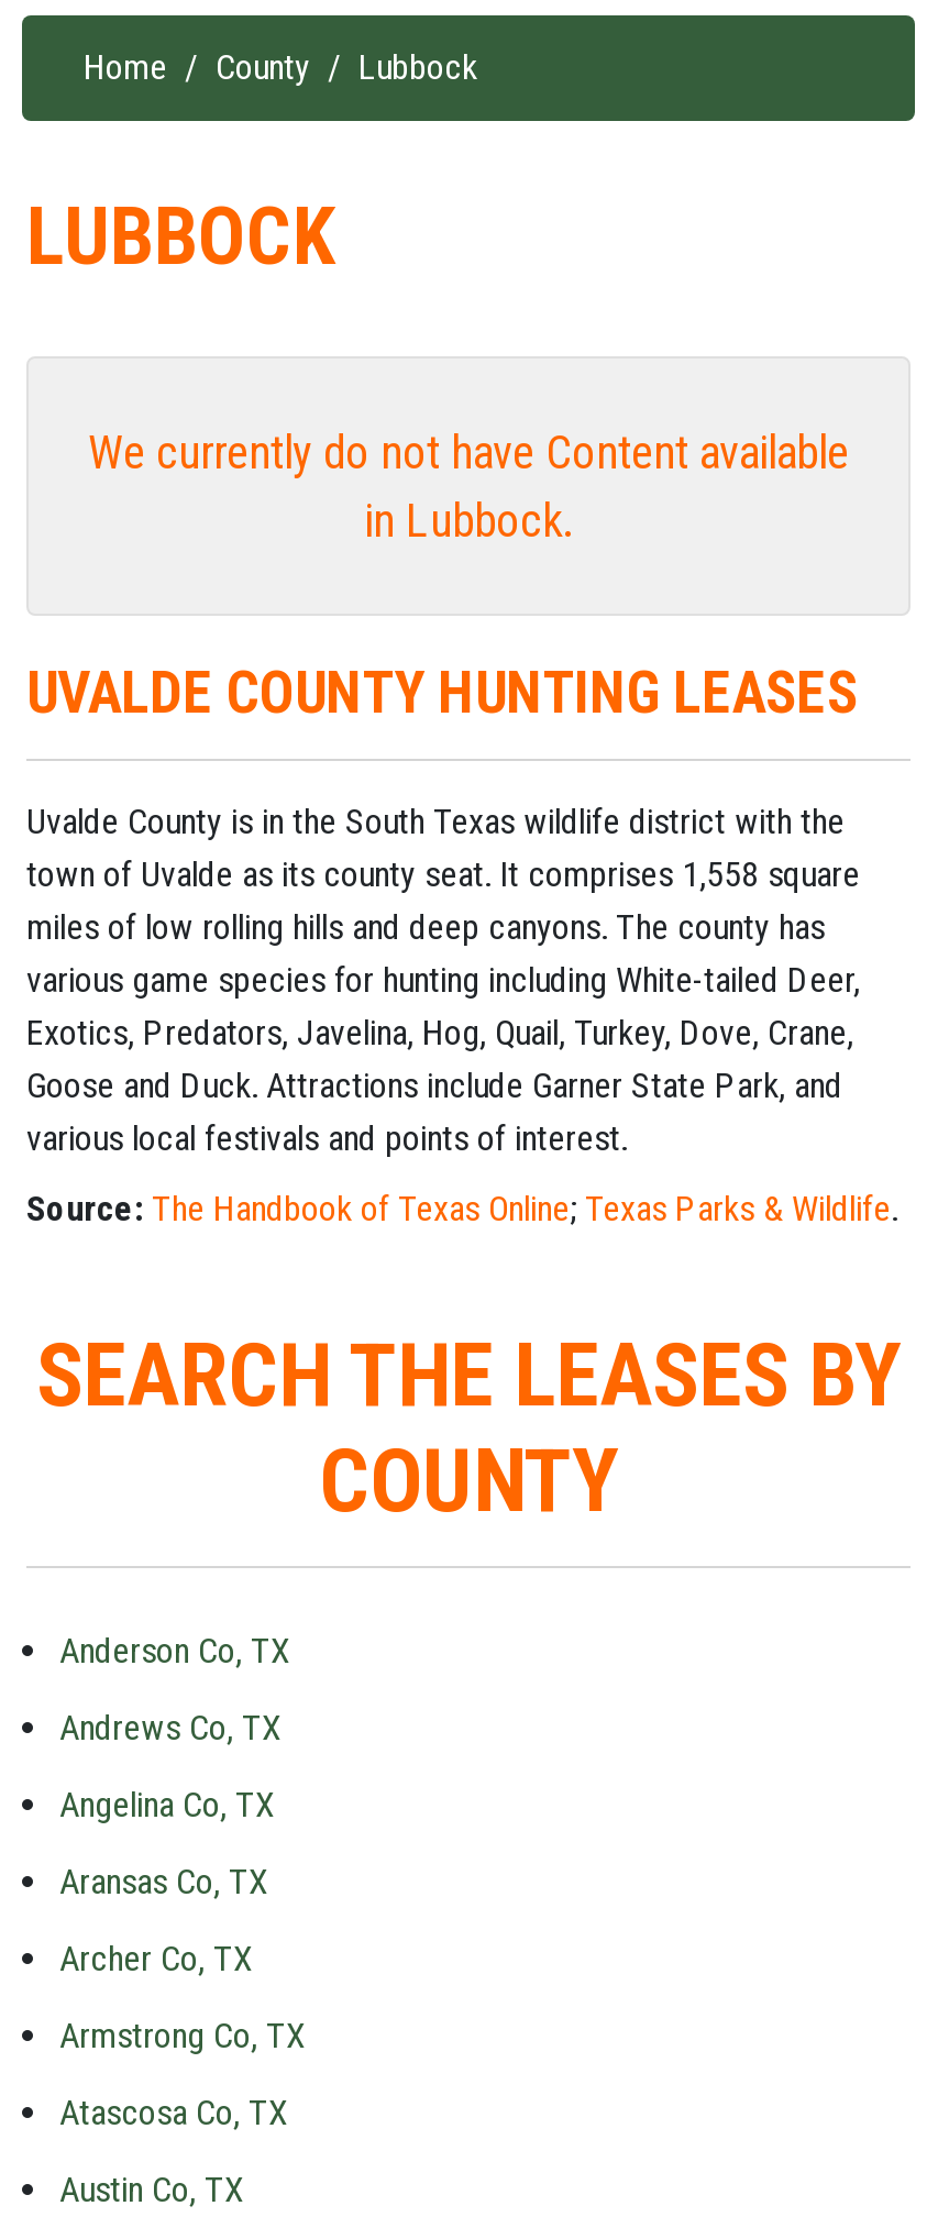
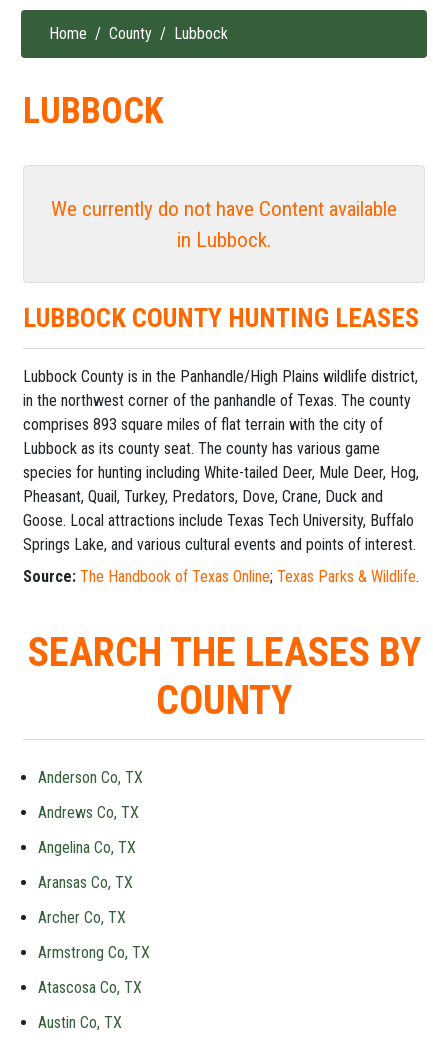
[26,660,858,726] UVALDE COUNTY HUNTING LEASES -> [23,303,419,333] LUBBOCK COUNTY HUNTING LEASES
[26,801,860,1159] Uvalde County is in the South Texas wildlife district with the | town of Uvalde as its county seat. It comprises 1,558 square | miles of low rolling hills and deep canyons. The county has | various game species for hunting including White-tailed Deer, | Exotics, Predators, Javelina, Hog, Quail, Turkey, Dove, Crane, | Goose and Duck. Attractions include Garner State Park, and | various local festivals and points of interest. -> [23,367,419,554] Lubbock County is in the Panhandle/High Plains wildlife district, | in the northwest corner of the panhandle of Texas. The county | comprises 893 square miles of flat terrain with the city of | Lubbock as its county seat. The county has various game | species for hunting including White-tailed Deer, Mule Deer, Hog, | Pheasant, Quail, Turkey, Predators, Dove, Crane, Duck and | Goose. Local attractions include Texas Tech University, Buffalo | Springs Lake, and various cultural events and points of interest.

